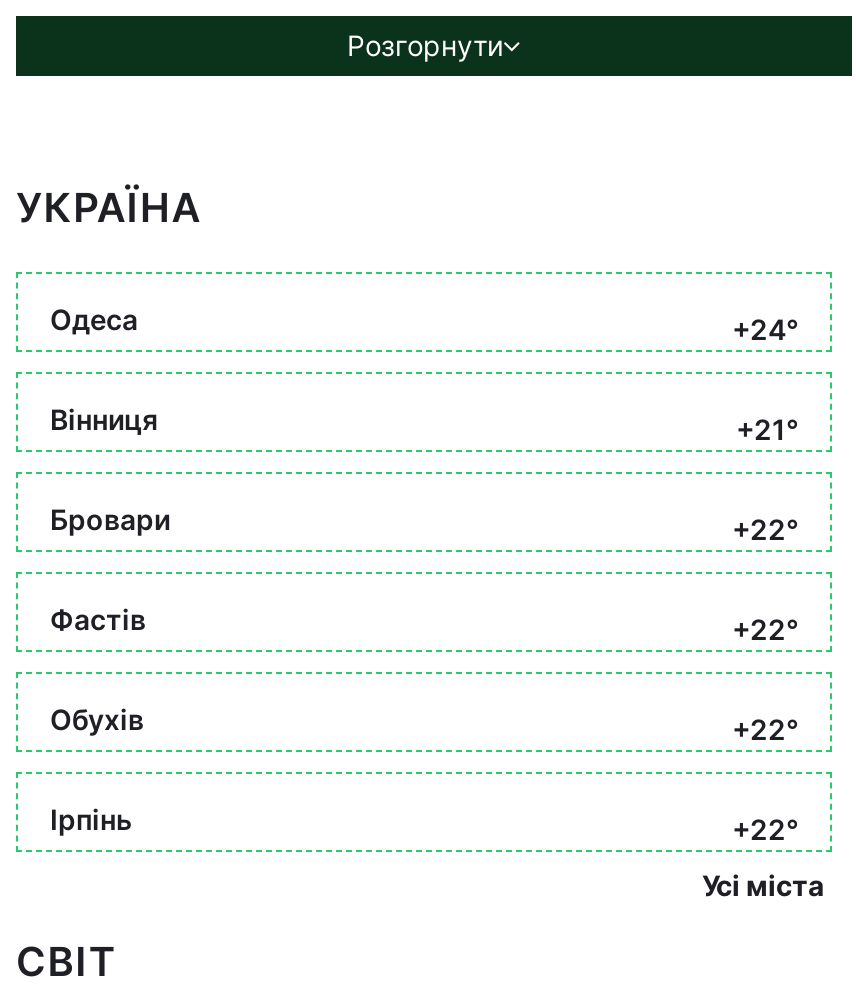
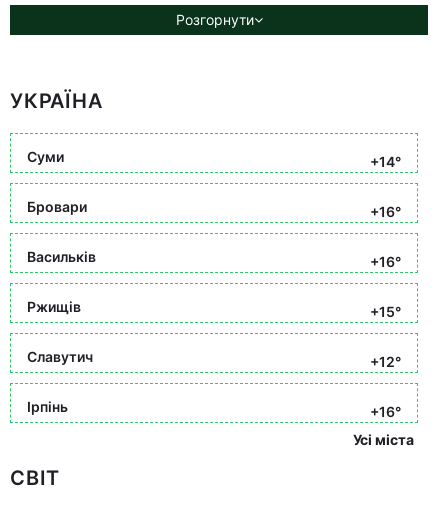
[50,301,798,446] Одеса | +24° | Вінниця | +21° -> [27,147,401,170] Суми | +14°
[50,512,798,746] +22° | Фастів | +22° | Обухів | +22° -> [27,203,401,370] +16° | Васильків | +16° | Ржищів | +15° | Славутич | +12°
moved [50,501,170,535] -> [27,197,87,214]: Бровари
[732,812,798,846] +22° -> [370,403,401,420] +16°

